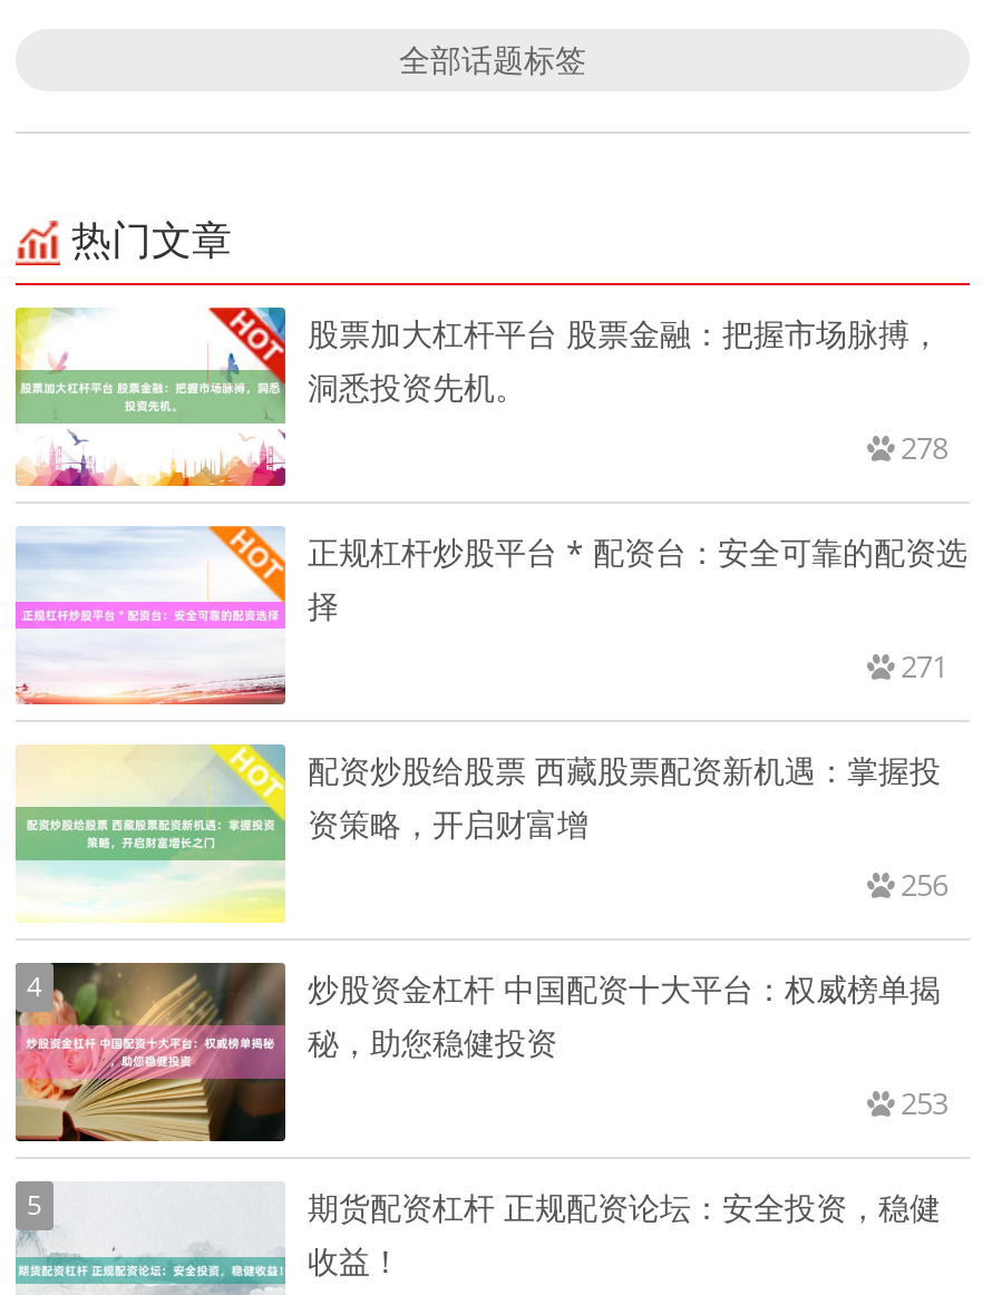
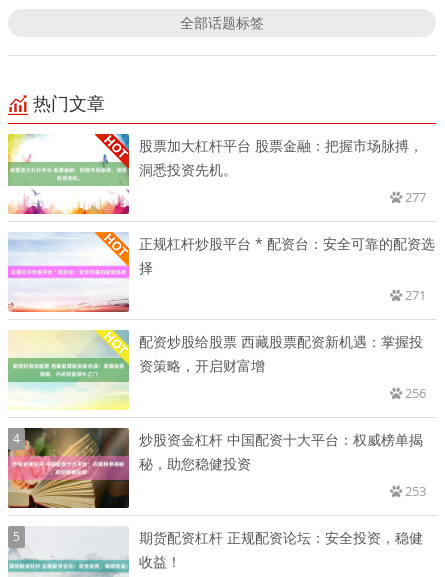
[901,428,947,468] 278 -> [405,188,426,206] 277

